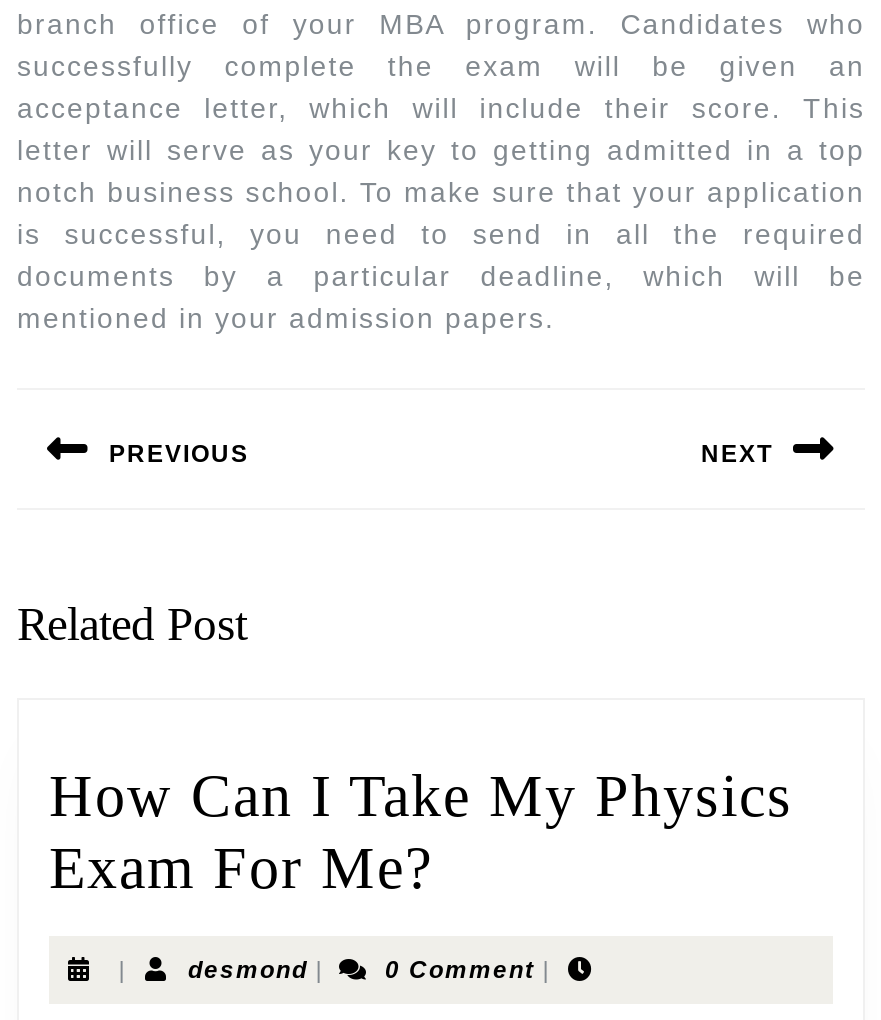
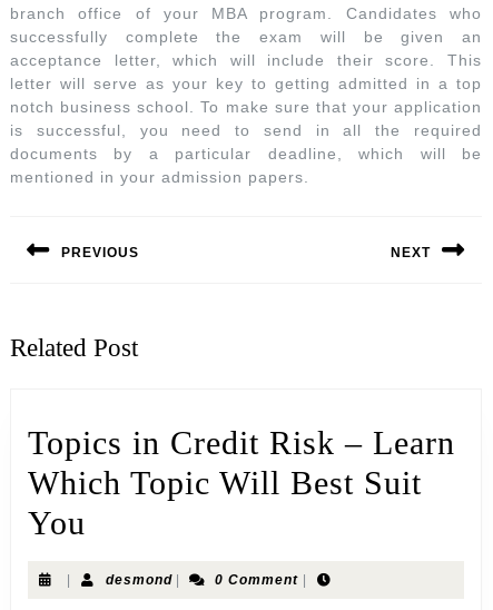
[49,762,793,900] How Can I Take My Physics | Exam For Me? -> [28,424,455,541] Topics in Credit Risk – Learn | Which Topic Will Best Suit | You

